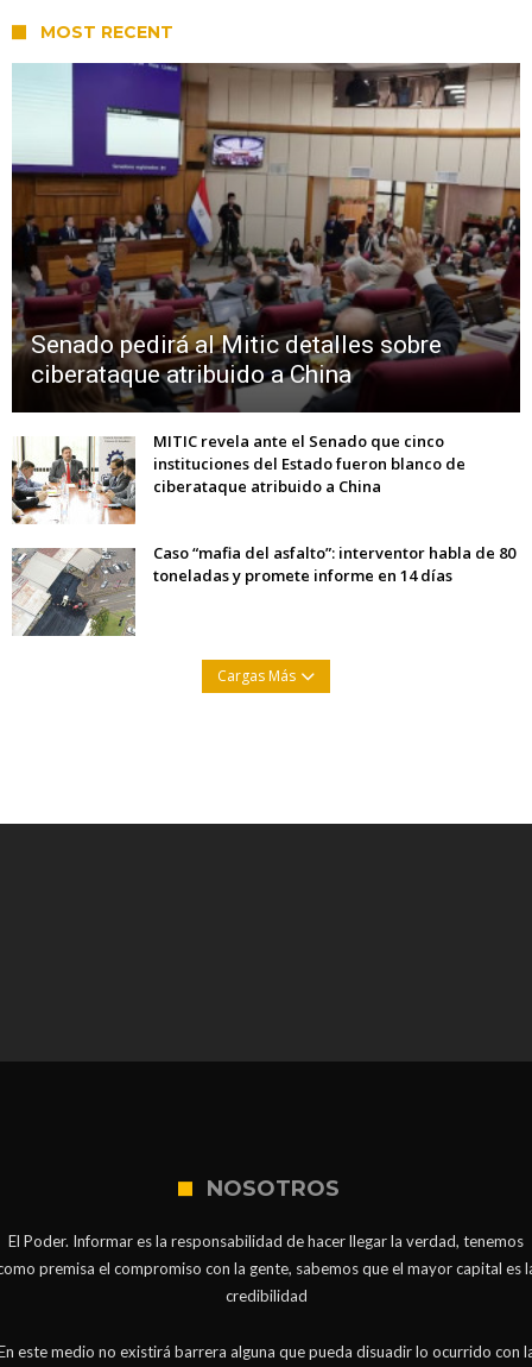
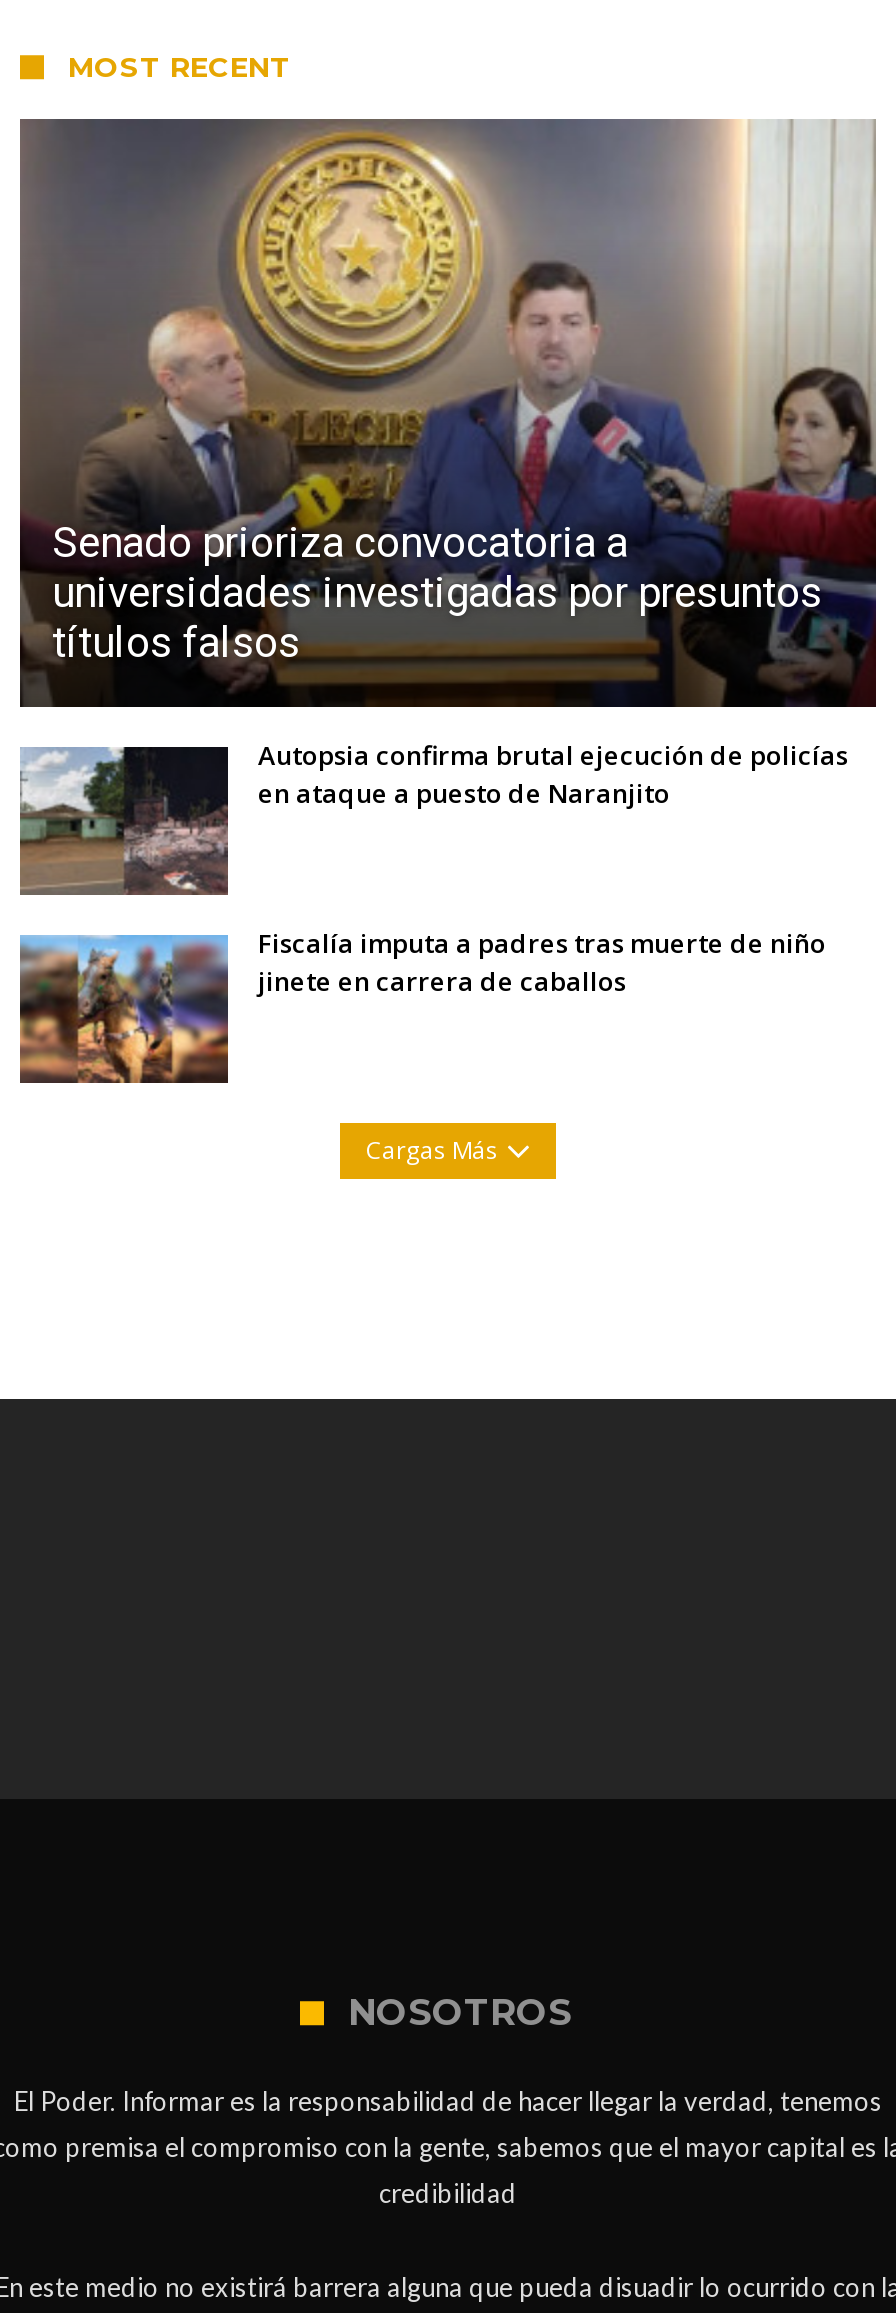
[12,62,521,412] [image] | Senado pedirá al Mitic detalles sobre | ciberataque atribuido a China -> [18,117,878,707] [image] | Senado prioriza convocatoria a | universidades investigadas por presuntos | títulos falsos
[11,431,465,525] [image] | MITIC revela ante el Senado que cinco | instituciones del Estado fueron blanco de | ciberataque atribuido a China -> [18,737,848,897] [image] | Autopsia confirma brutal ejecución de policías | en ataque a puesto de Naranjito
[12,542,515,637] [image] | Caso “mafia del asfalto”: interventor habla de 80 | toneladas y promete informe en 14 días -> [18,925,826,1085] [image] | Fiscalía imputa a padres tras muerte de niño | jinete en carrera de caballos

